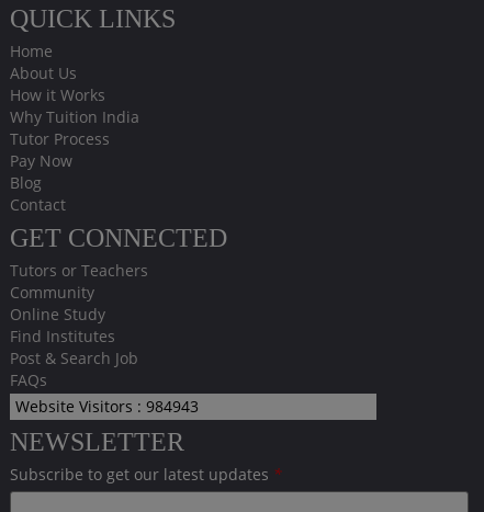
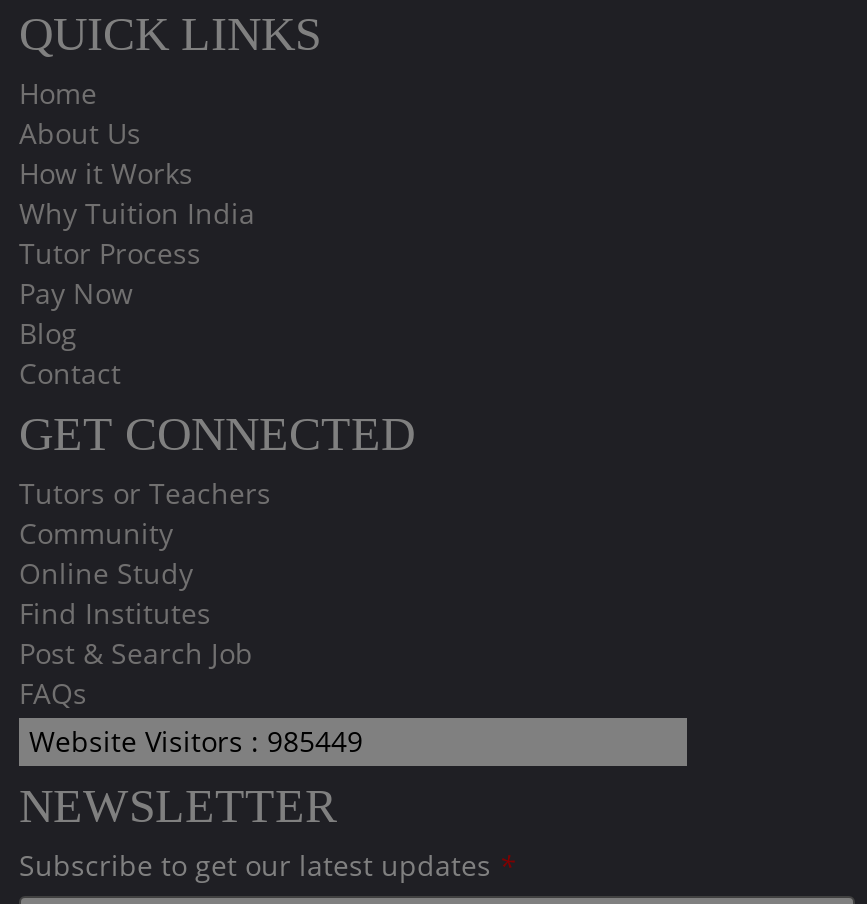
[15,396,199,417] Website Visitors : 984943 -> [29,722,363,760] Website Visitors : 985449

